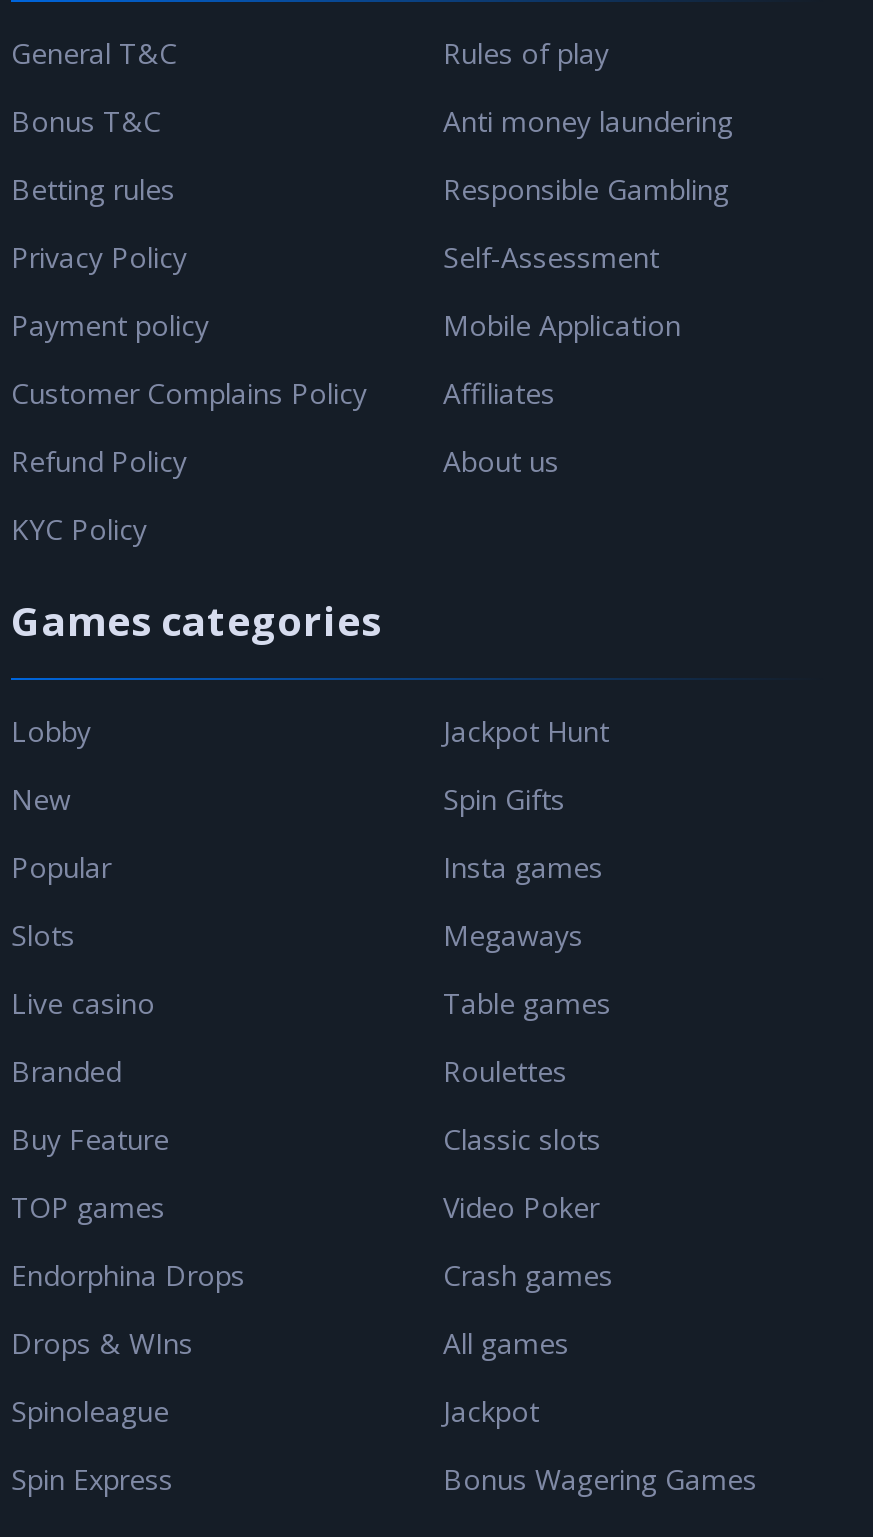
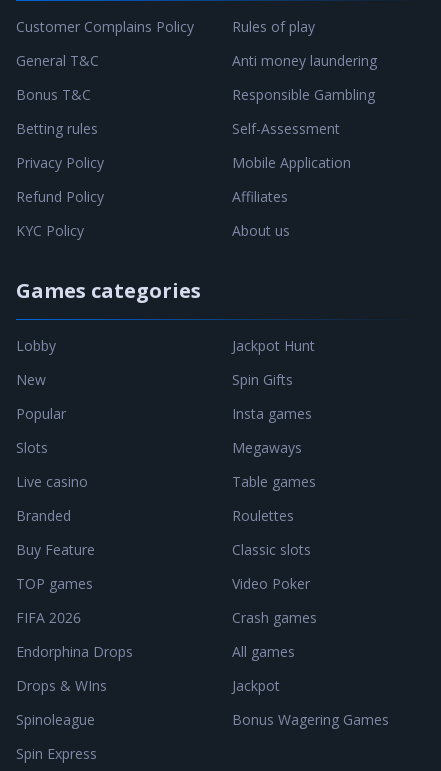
moved [11,34,187,276] -> [16,51,104,172]: General T&C | Bonus T&C | Betting rules | Privacy Policy
[11,306,209,344] Payment policy -> none
moved [11,374,367,412] -> [16,17,194,36]: Customer Complains Policy
moved [11,442,187,548] -> [16,187,104,240]: Refund Policy | KYC Policy
moved [11,594,381,1226] -> [16,277,201,593]: Games categories | Lobby | New | ... | Buy Feature | TOP games
moved [443,712,757,1498] -> [232,336,389,729]: Jackpot Hunt | Spin Gifts | Insta games | ... | Jackpot | Bonus Wagering Games
none -> [16,608,81,627] FIFA 2026

